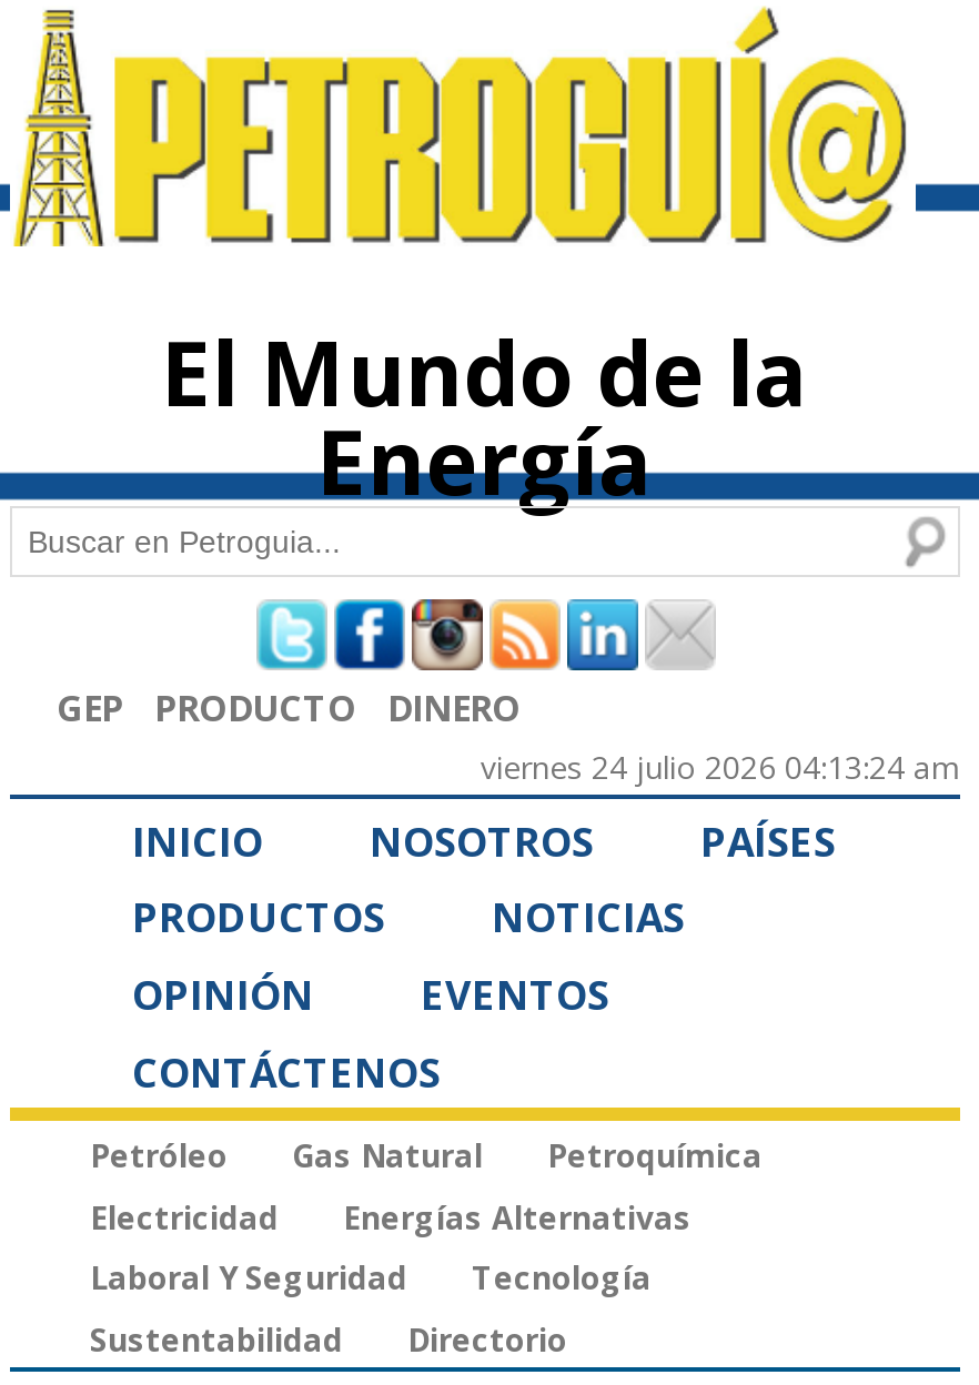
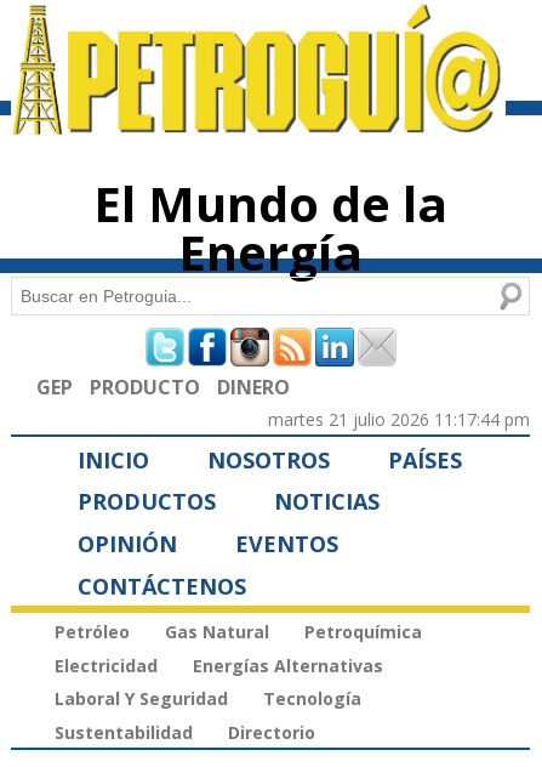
[481,745,960,787] viernes 24 julio 2026 04:13:24 am -> [268,408,530,431] martes 21 julio 2026 11:17:44 pm

